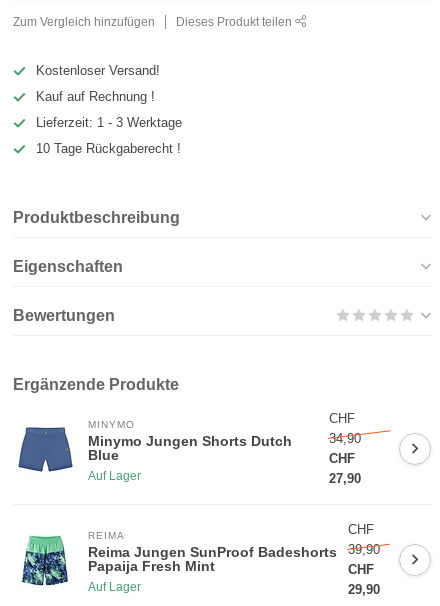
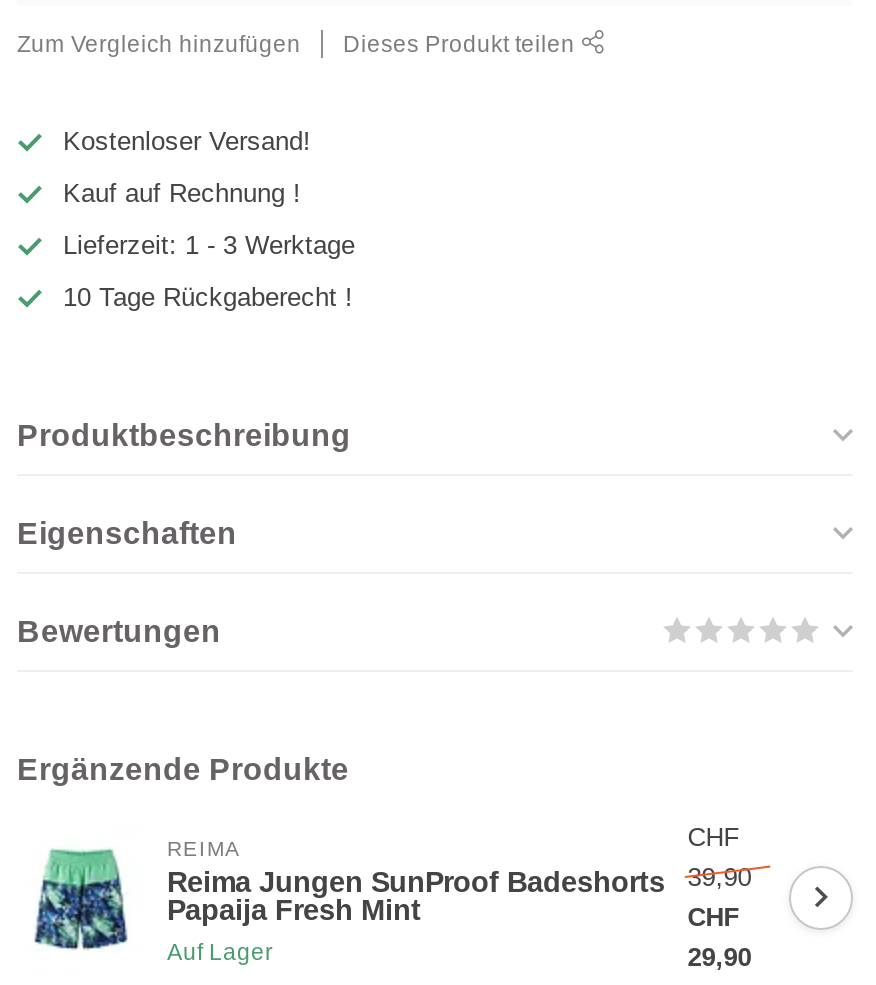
[329,411,361,486] CHF | 34,90 | CHF | 27,90 -> none
[17,419,292,482] [image] | MINYMO | Minymo Jungen Shorts Dutch | Blue | Auf Lager -> none

